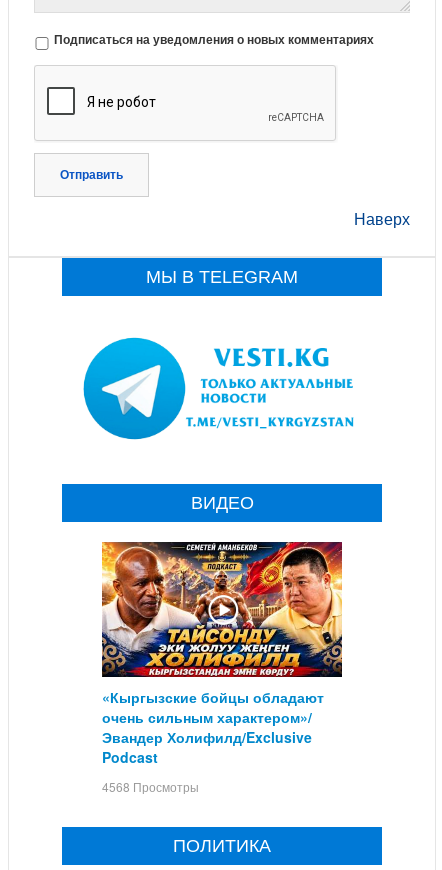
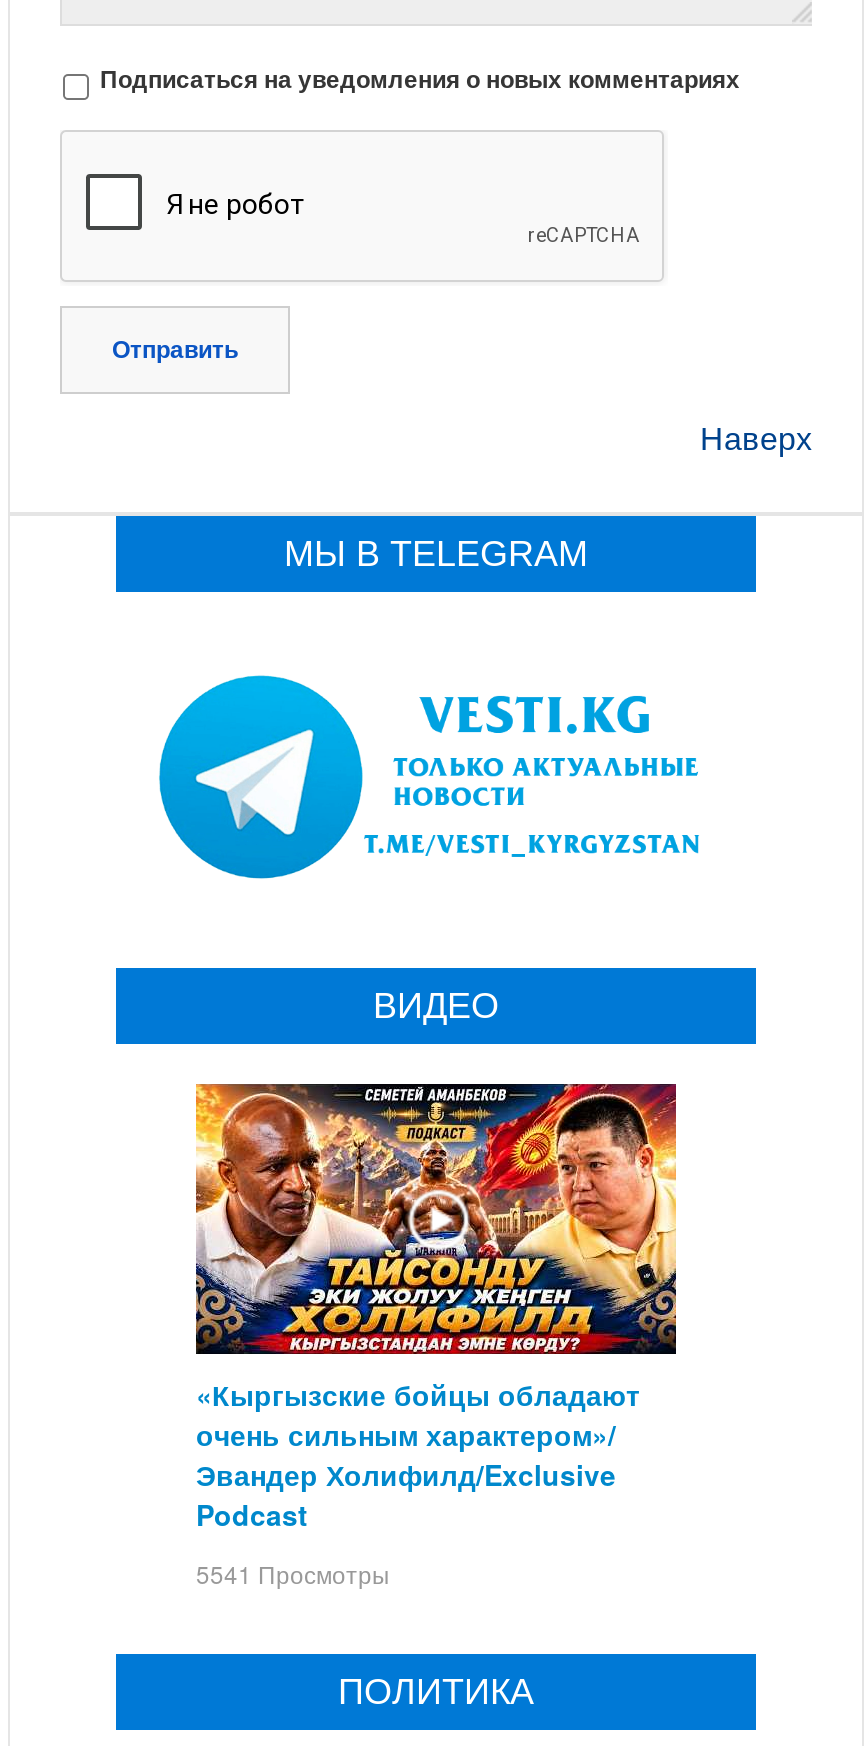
[102,778,199,795] 4568 Просмотры -> [196,1556,390,1590] 5541 Просмотры

